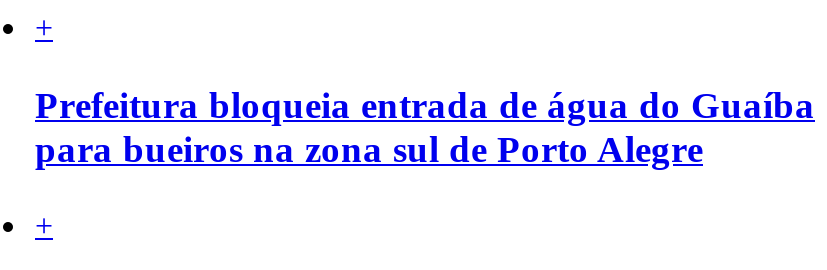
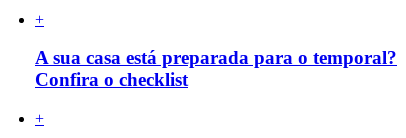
[35,84,815,170] Prefeitura bloqueia entrada de água do Guaíba | para bueiros na zona sul de Porto Alegre -> [35,47,397,90] A sua casa está preparada para o temporal? | Confira o checklist

